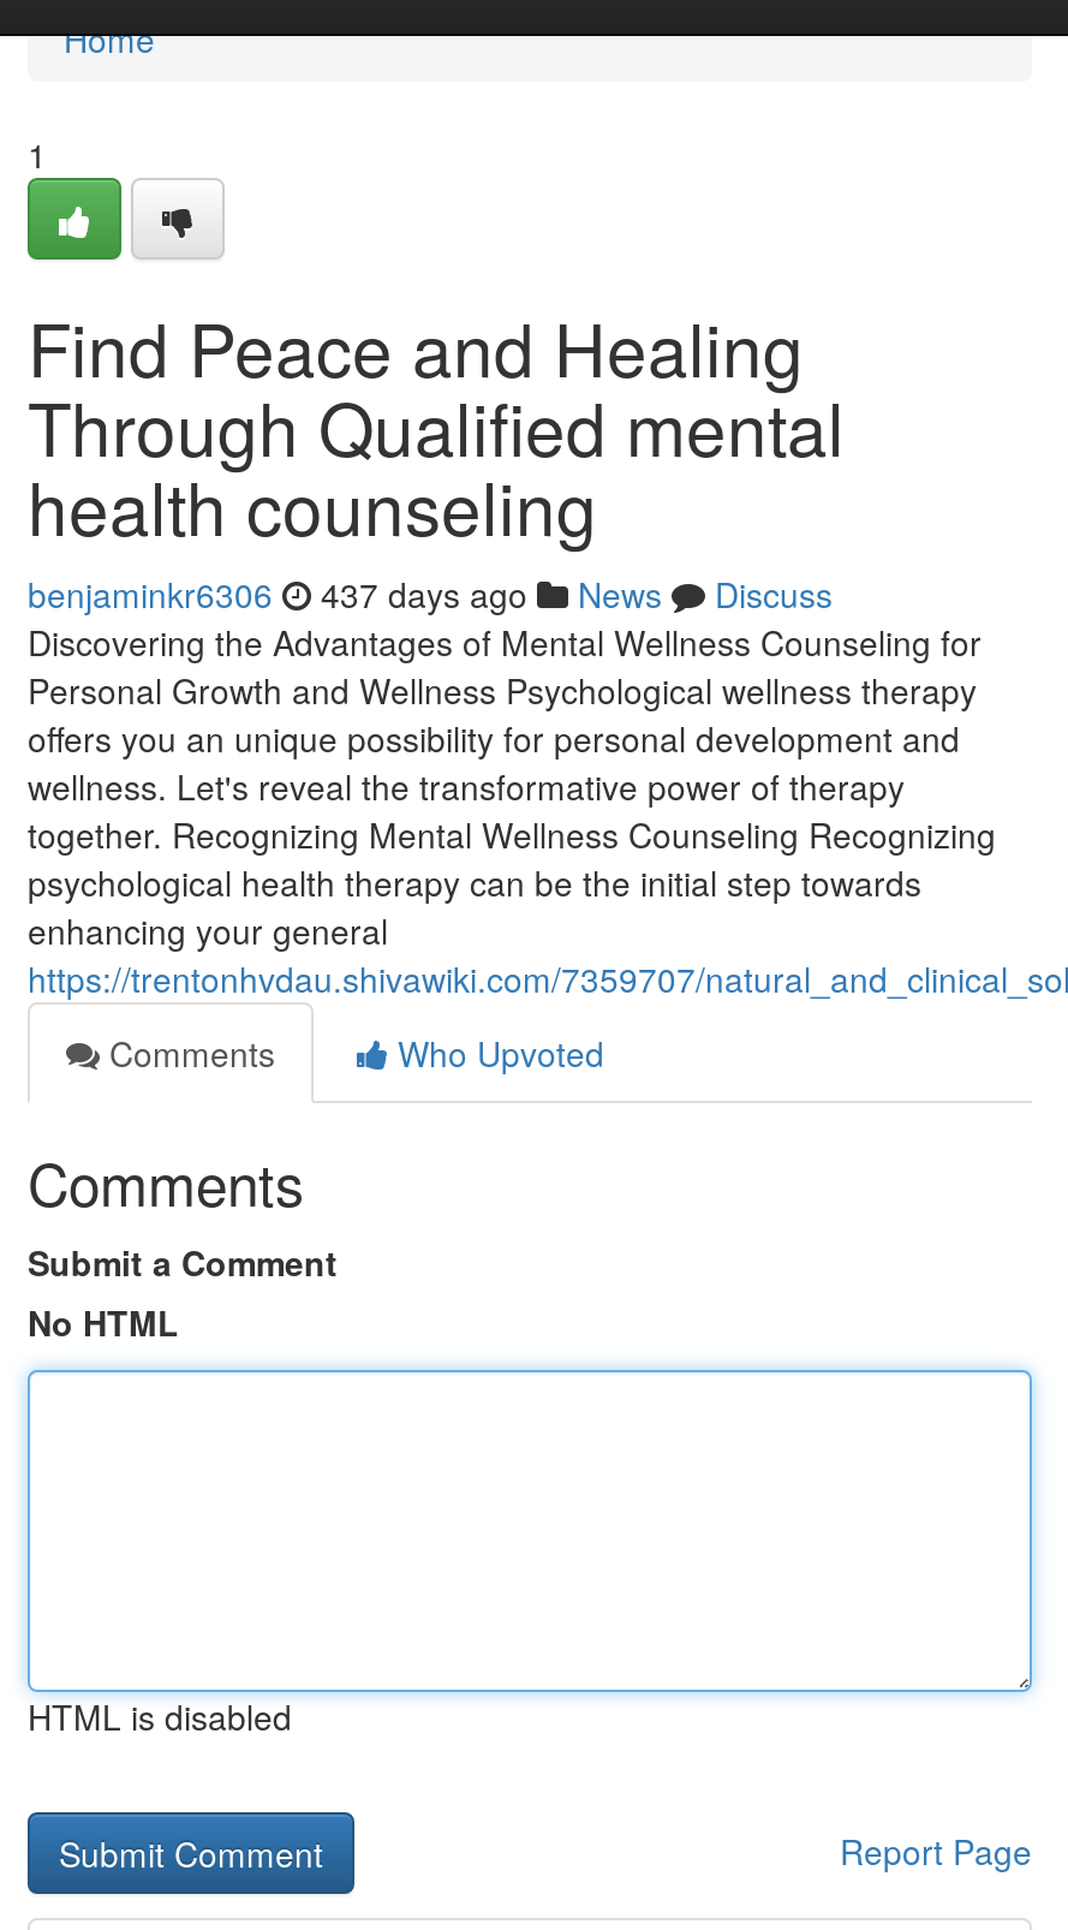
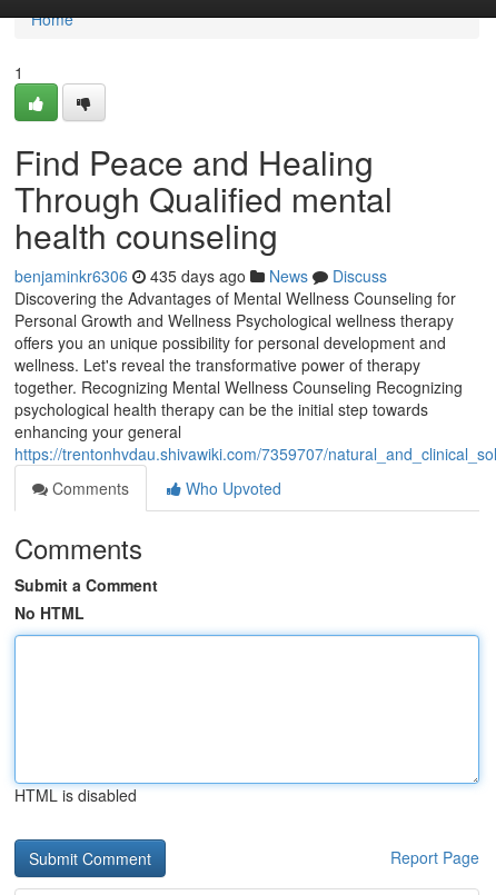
[28,570,833,618] benjaminkr6306 437 days ago News Discuss -> [14,265,387,287] benjaminkr6306 435 days ago News Discuss

